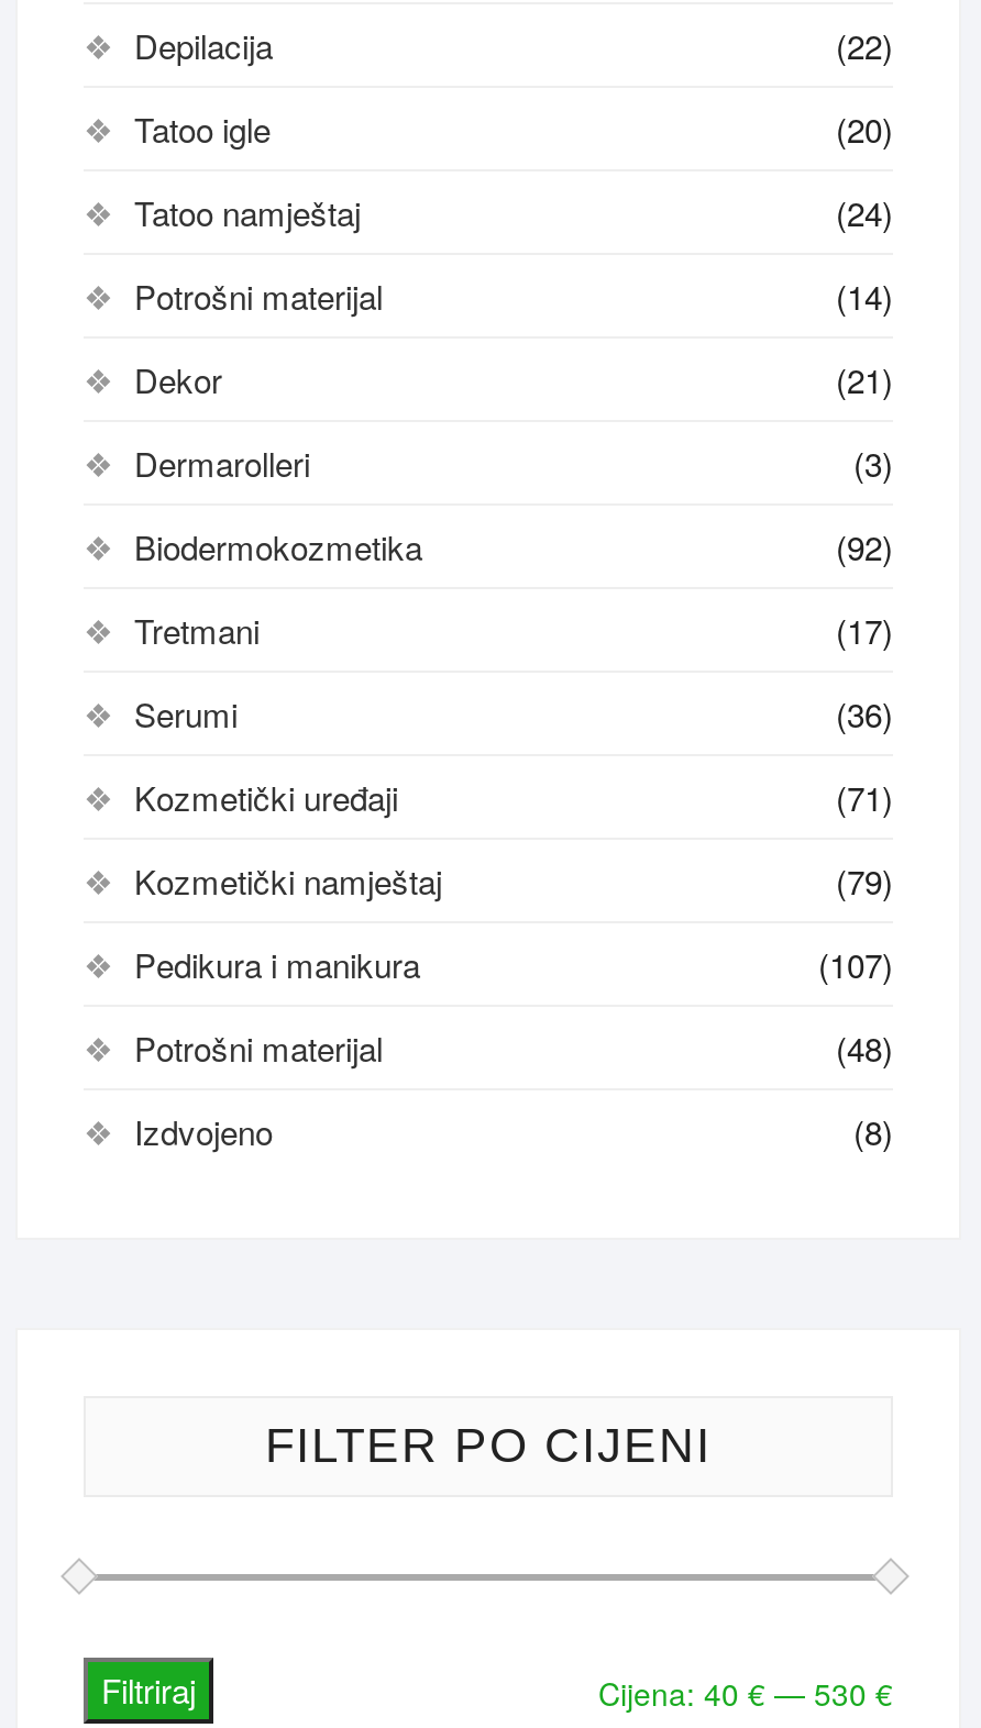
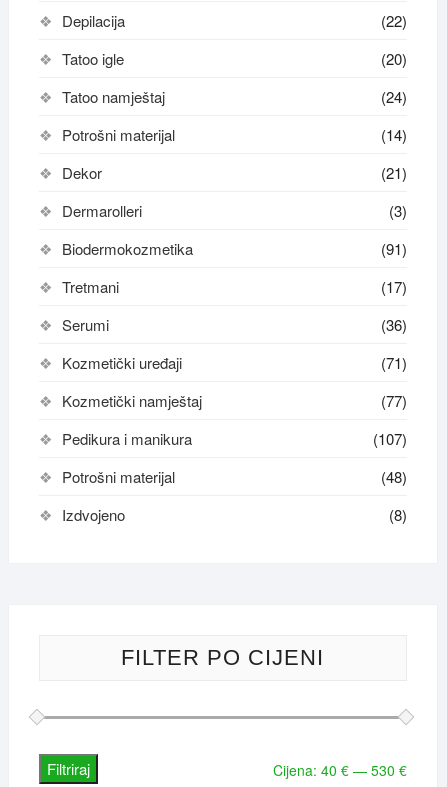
[836,524,893,570] (92) -> [381,238,407,259] (91)
[836,858,893,904] (79) -> [381,390,407,411] (77)

